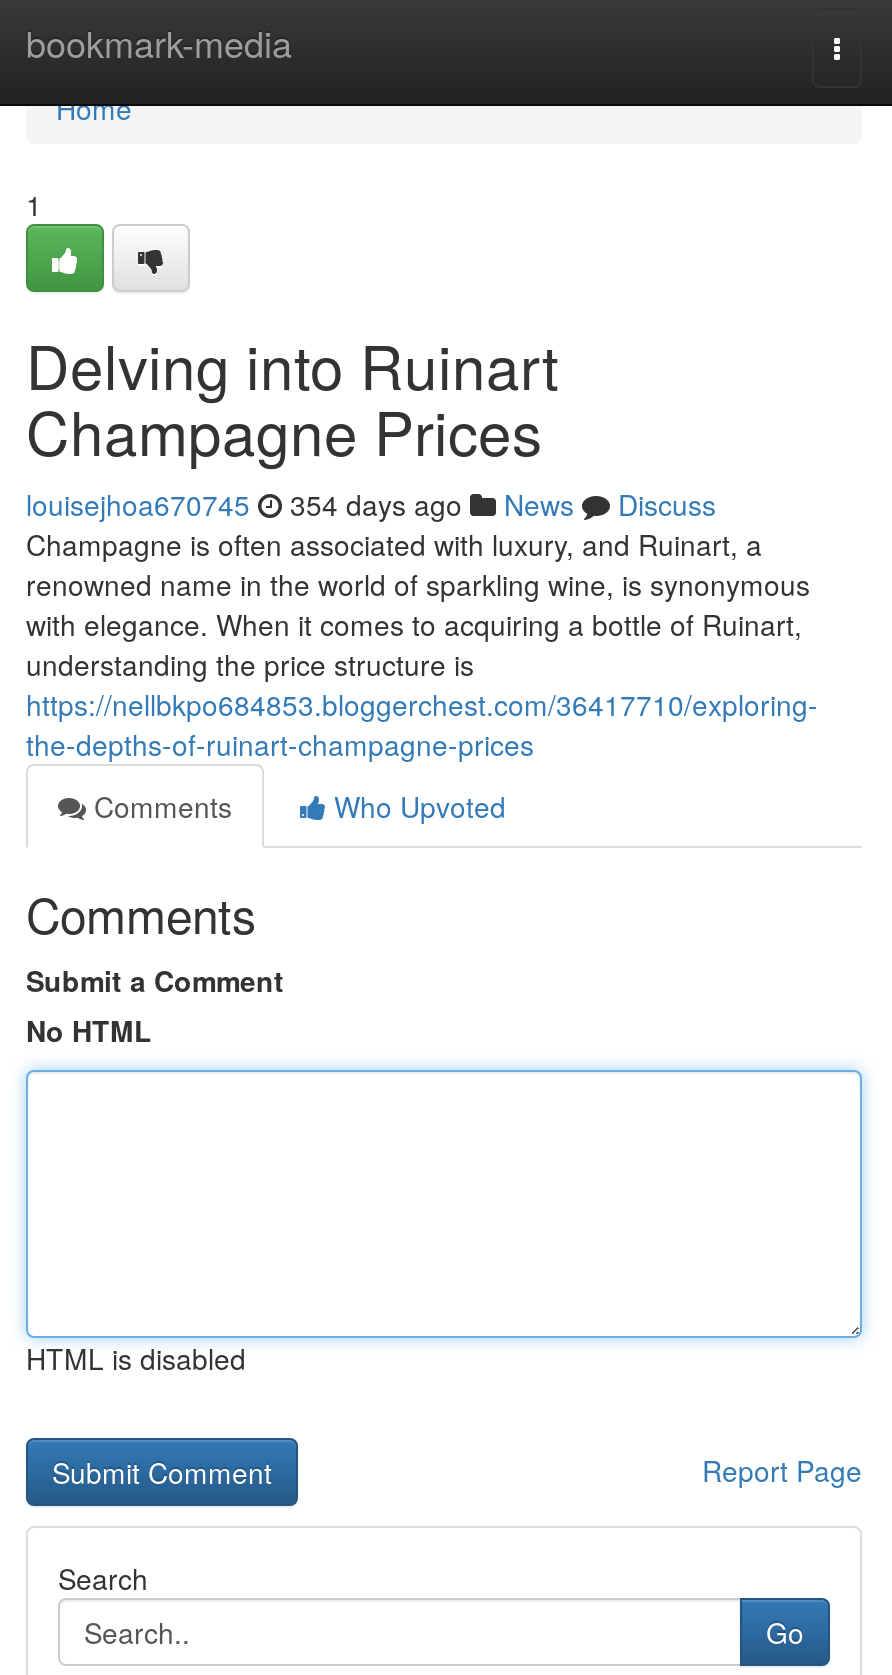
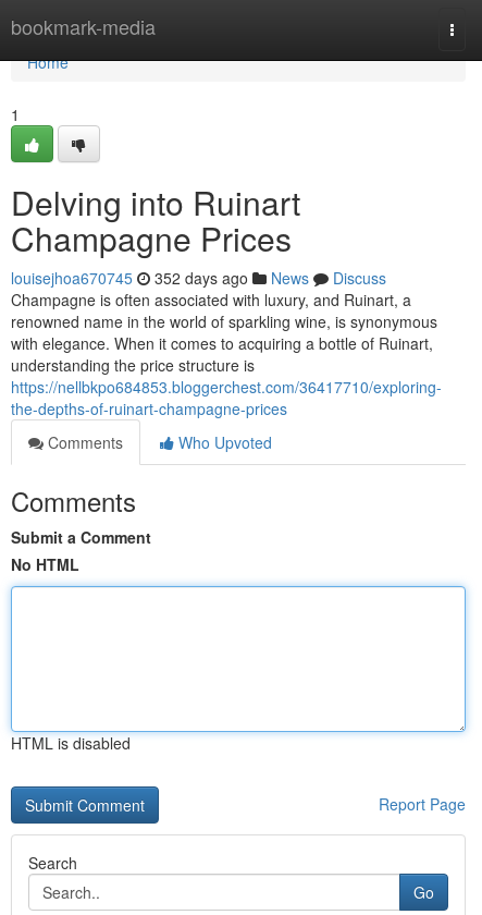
[26,484,716,524] louisejhoa670745 354 days ago News Discuss -> [11,267,386,289] louisejhoa670745 352 days ago News Discuss

